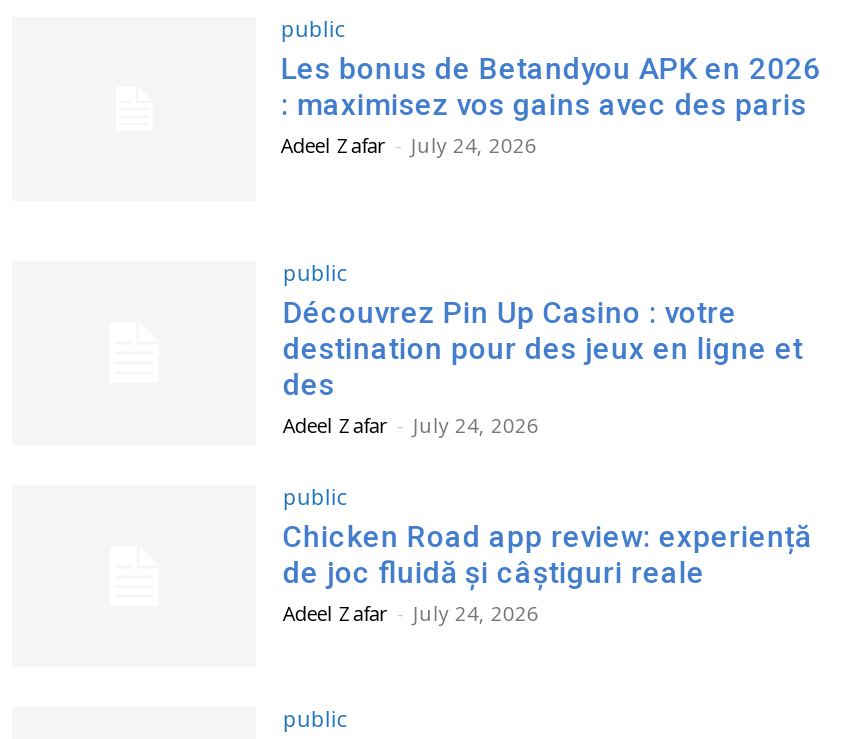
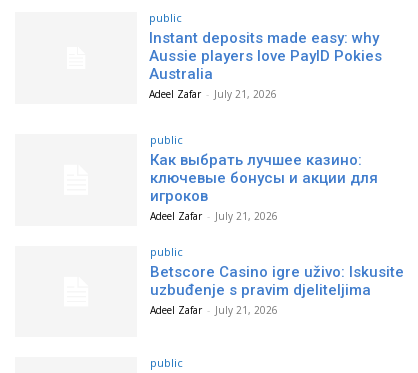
[281,51,821,159] Les bonus de Betandyou APK en 2026 | : maximisez vos gains avec des paris | Adeel Zafar - July 24, 2026 -> [149,29,382,101] Instant deposits made easy: why | Aussie players love PayID Pokies | Australia | Adeel Zafar - July 21, 2026
[283,295,803,439] Découvrez Pin Up Casino : votre | destination pour des jeux en ligne et | des | Adeel Zafar - July 24, 2026 -> [150,151,378,223] Как выбрать лучшее казино: | ключевые бонусы и акции для | игроков | Adeel Zafar - July 21, 2026
[283,518,811,626] Chicken Road app review: experiență | de joc fluidă și câștiguri reale | Adeel Zafar - July 24, 2026 -> [150,263,404,317] Betscore Casino igre uživo: Iskusite | uzbuđenje s pravim djeliteljima | Adeel Zafar - July 21, 2026

